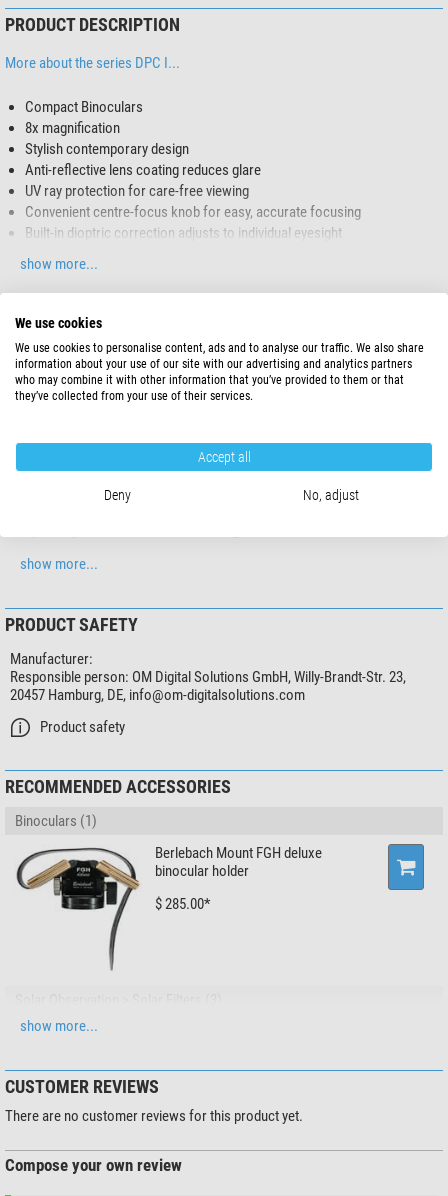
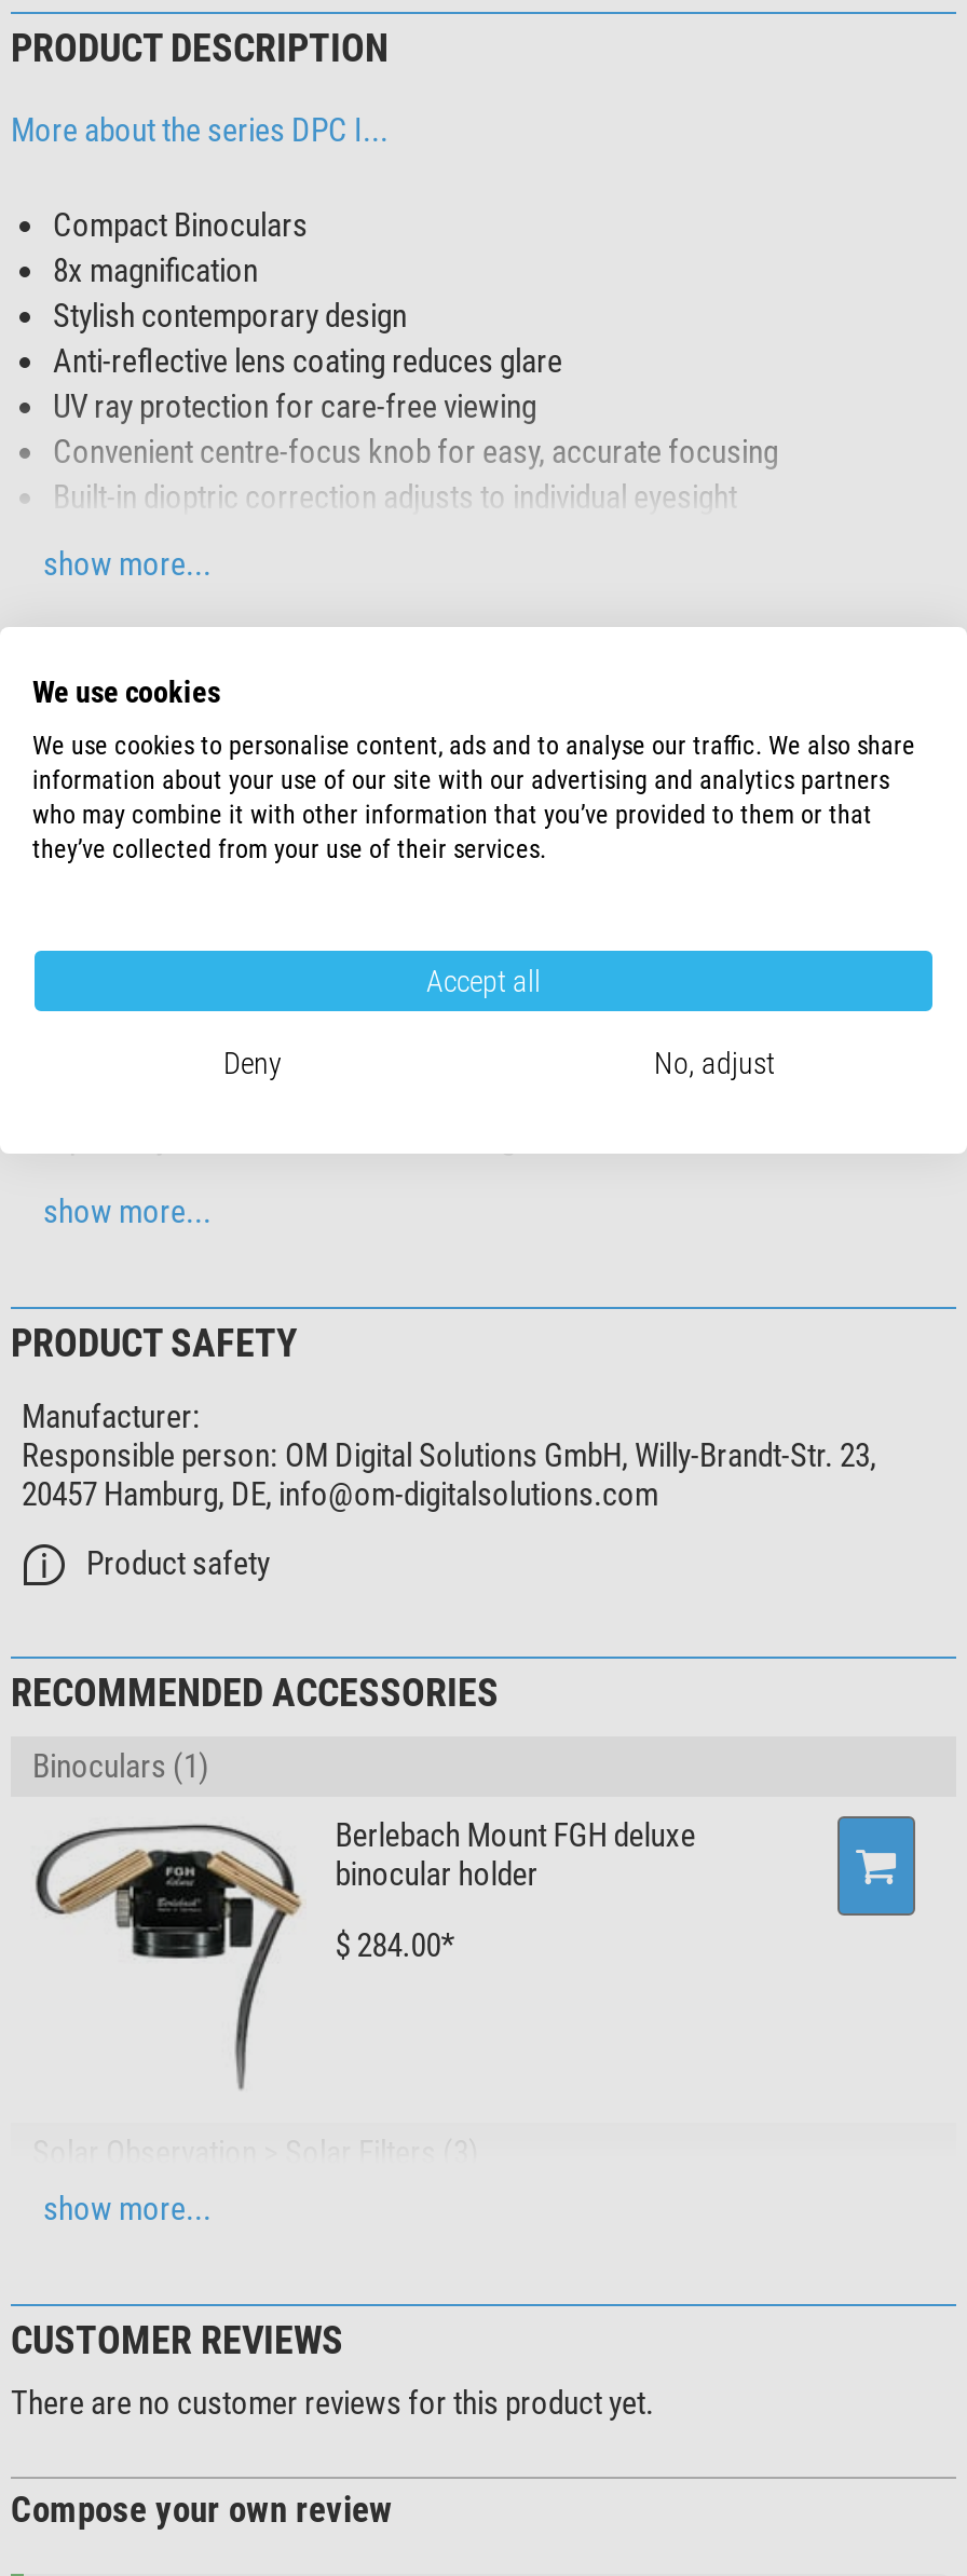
[155,895,210,913] $ 285.00* -> [335,1926,454,1965] $ 284.00*

